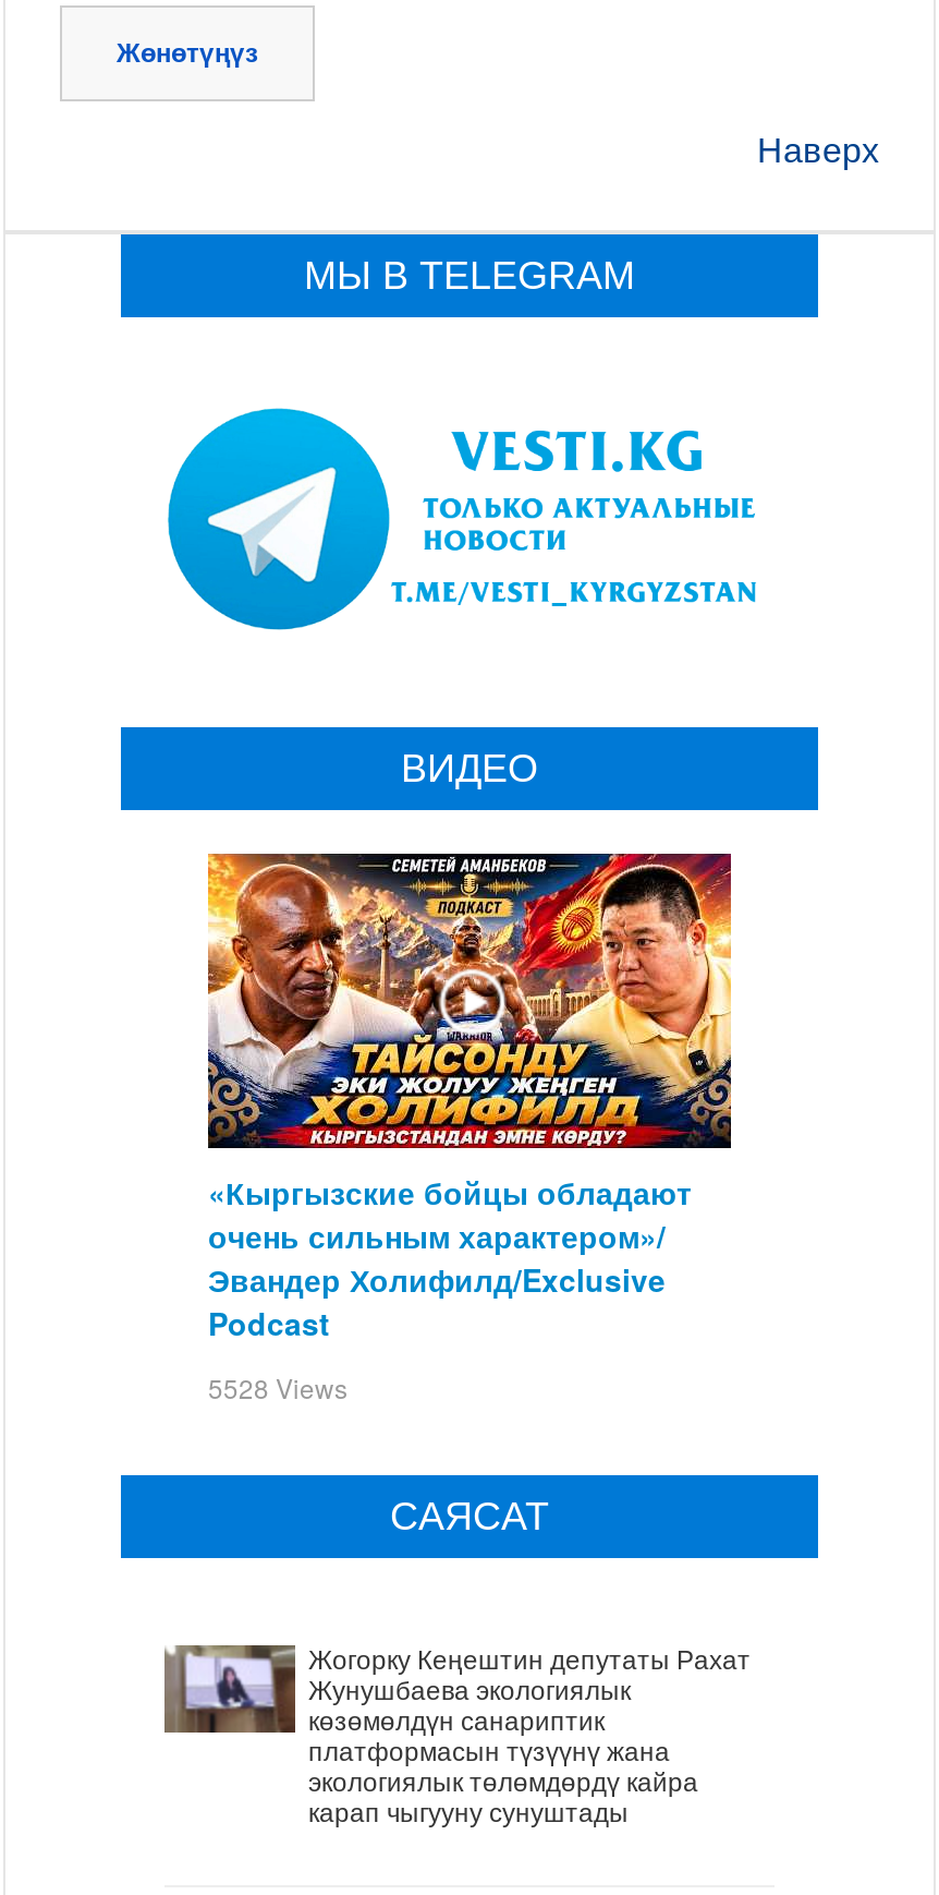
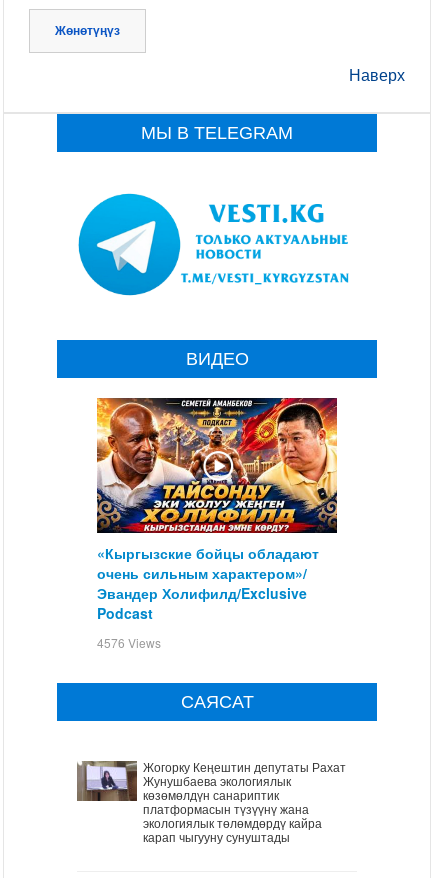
[208,1368,347,1405] 5528 Views -> [97,634,161,651] 4576 Views

